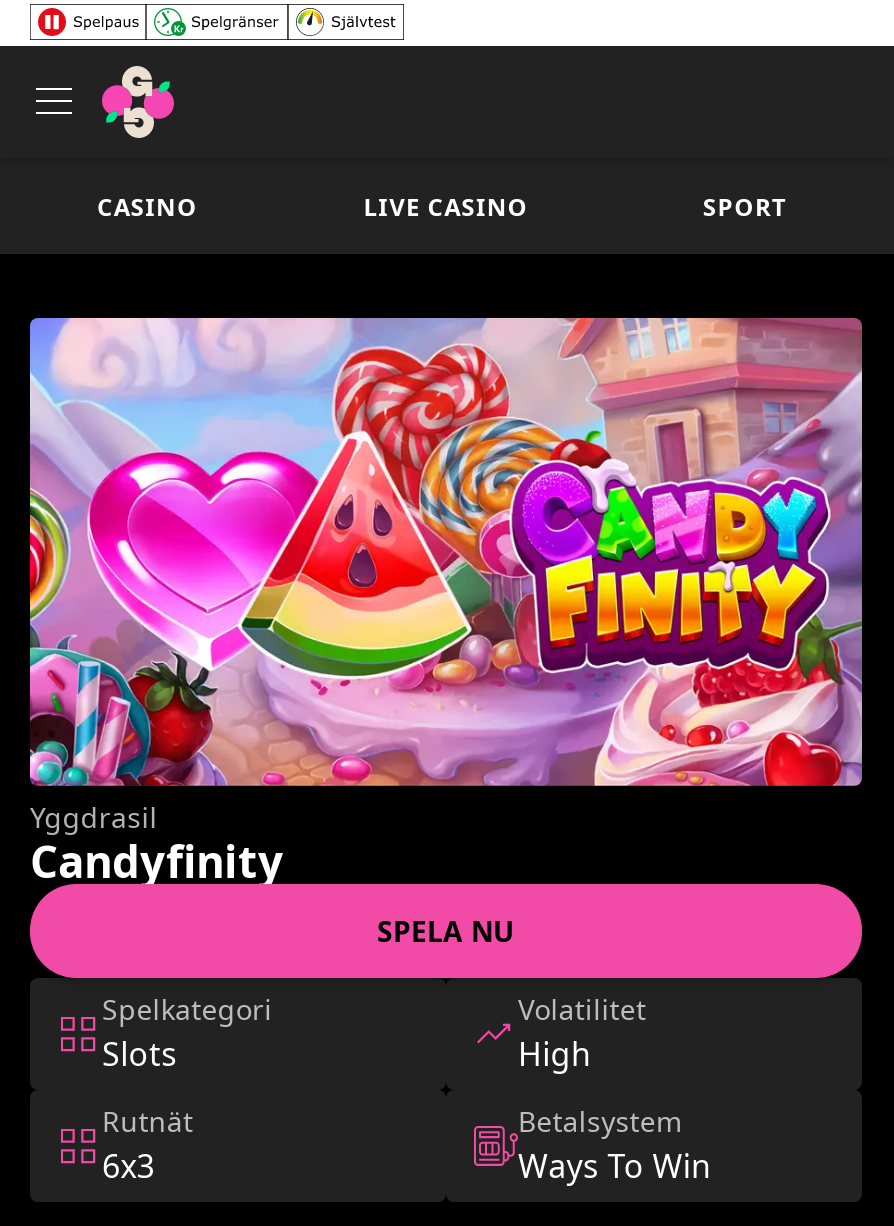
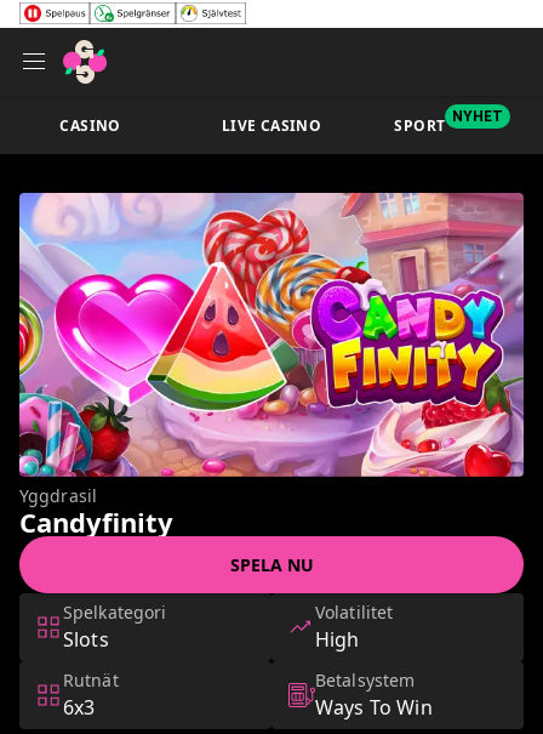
[703,189,787,223] SPORT -> [394,107,503,135] SPORT NYHET

